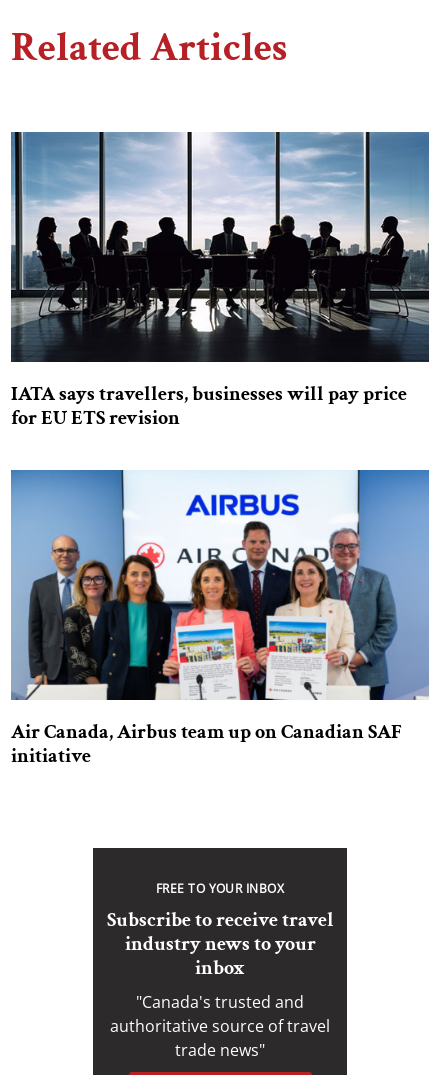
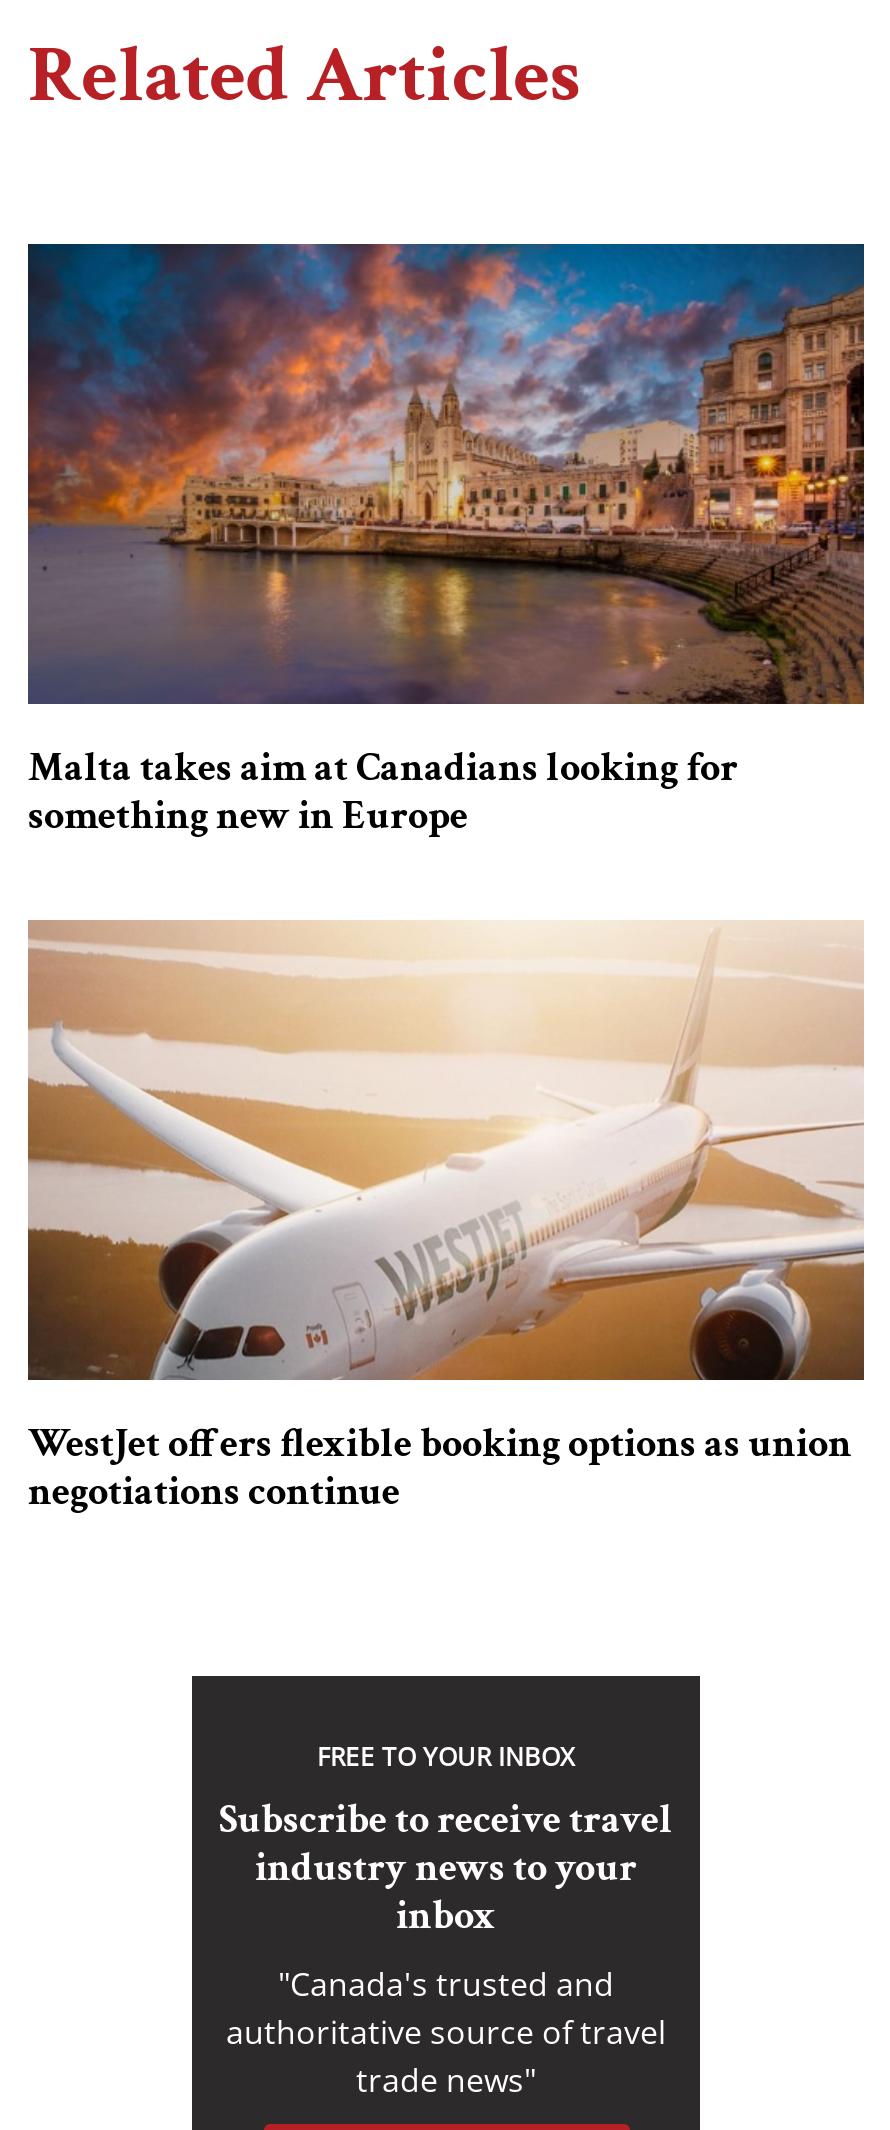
[10,131,430,431] [image] | IATA says travellers, businesses will pay price | for EU ETS revision -> [26,242,866,842] [image] | Malta takes aim at Canadians looking for | something new in Europe
[10,469,430,769] [image] | Air Canada, Airbus team up on Canadian SAF | initiative -> [26,918,866,1518] [image] | WestJet offers flexible booking options as union | negotiations continue

